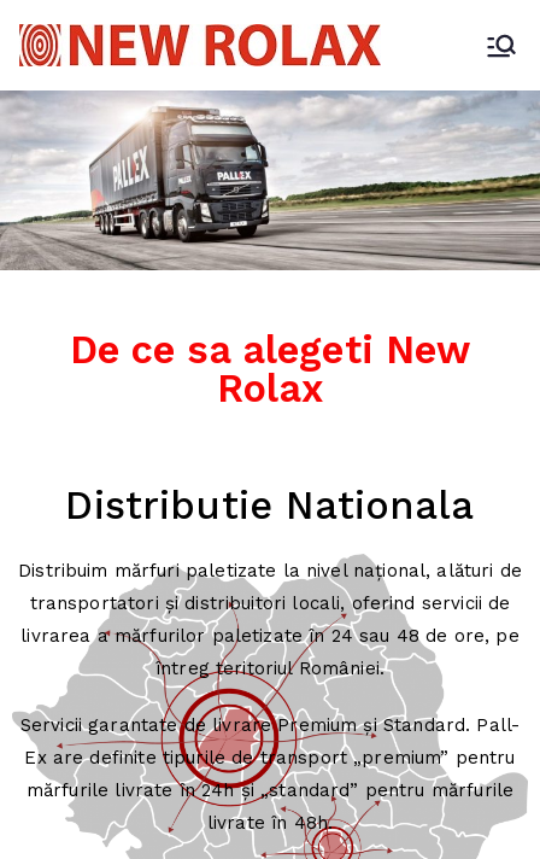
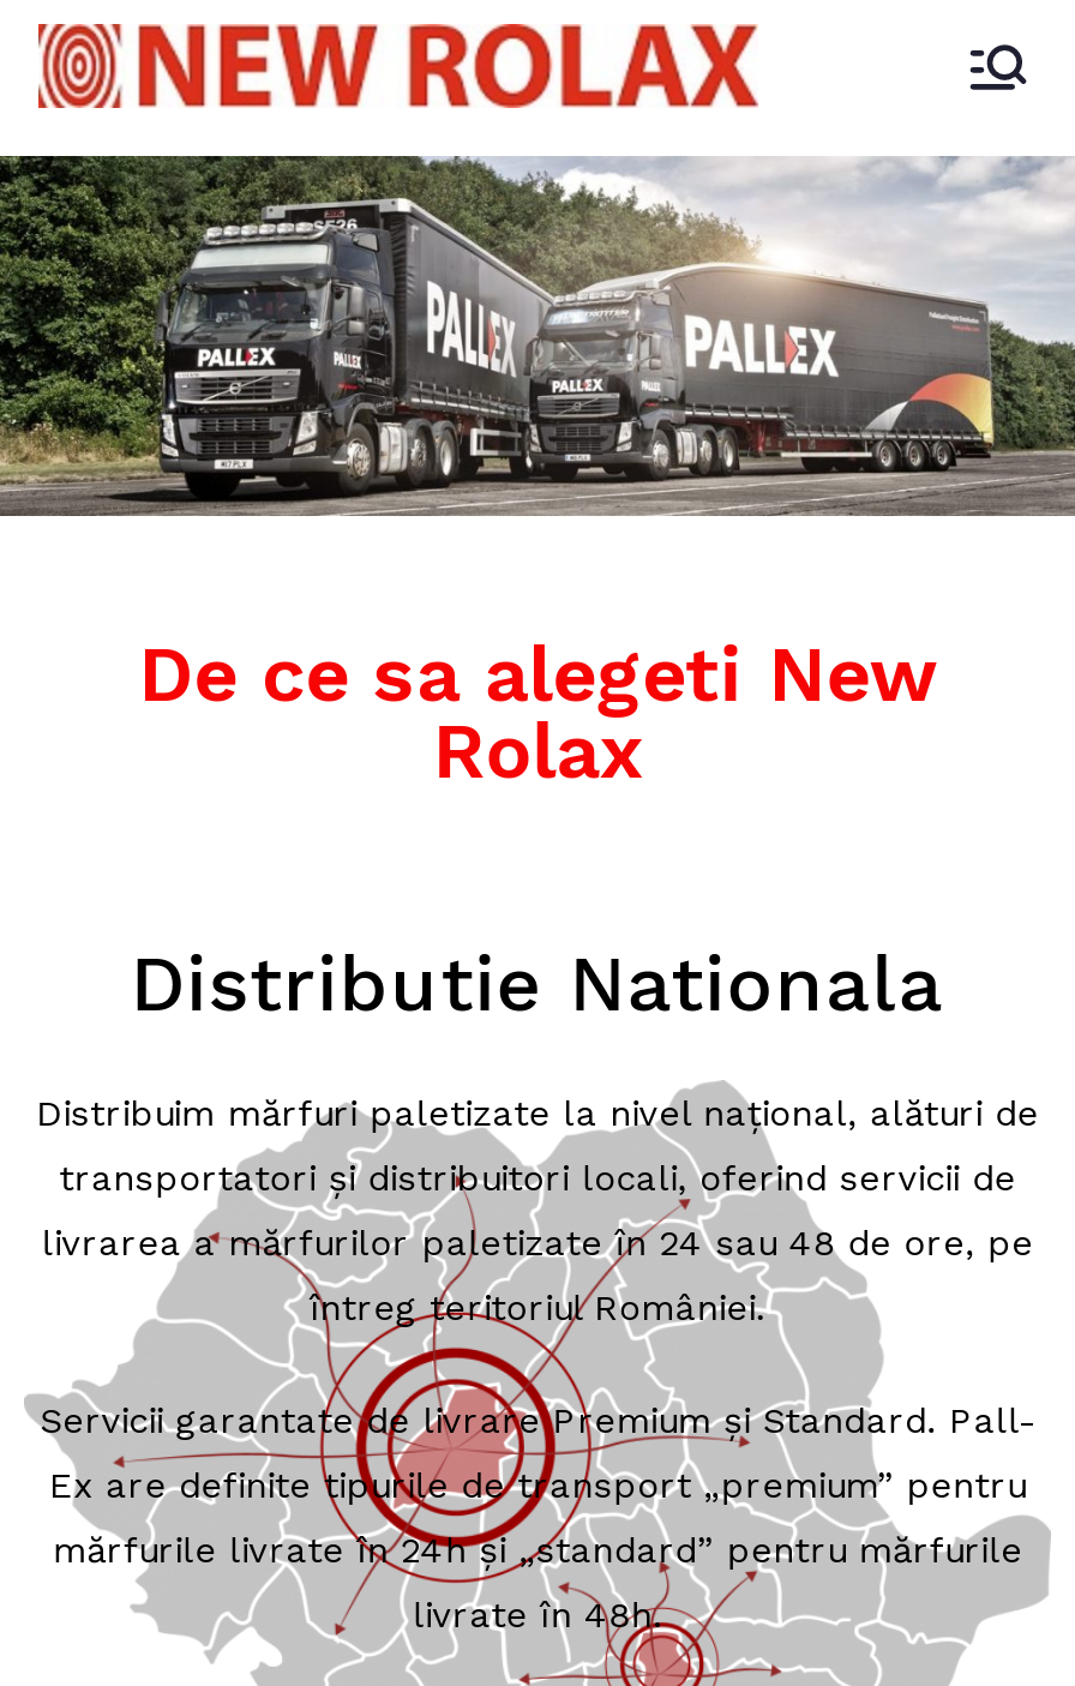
[4,90,536,270] [image] -> [7,154,1068,516] [image]

